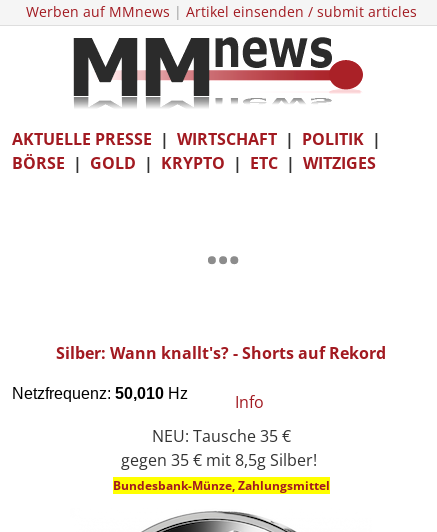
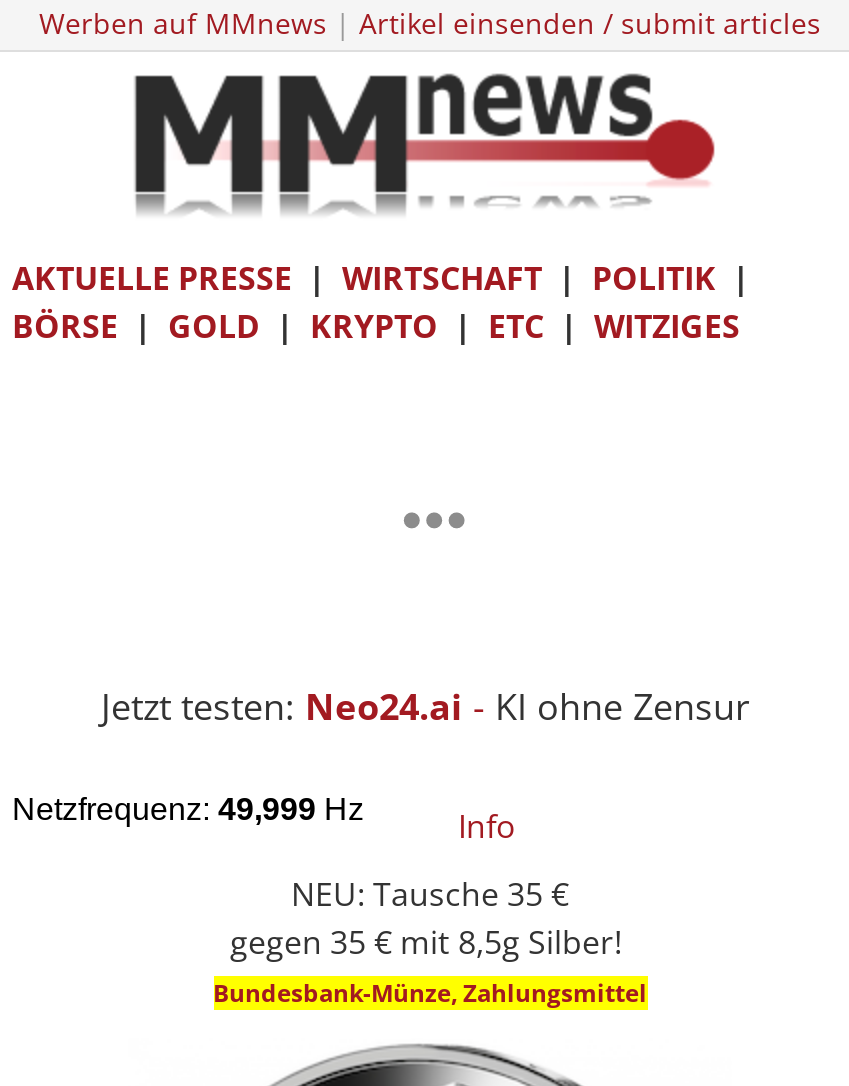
[56,342,386,364] Silber: Wann knallt's? - Shorts auf Rekord -> [101,682,759,730] Jetzt testen: Neo24.ai - KI ohne Zensur

